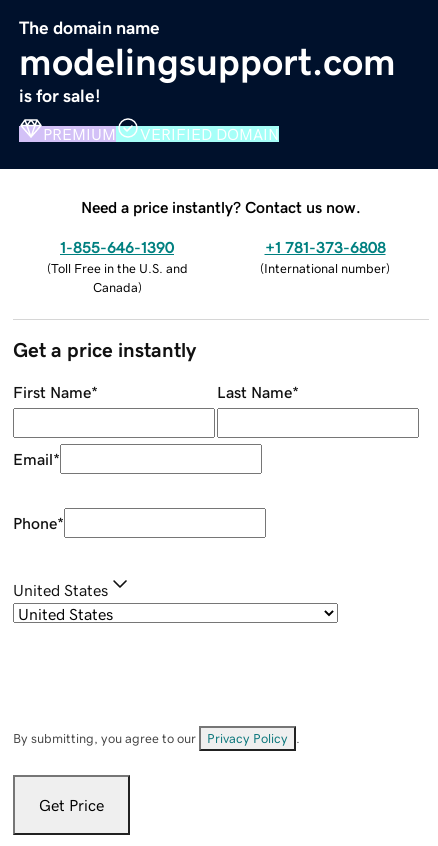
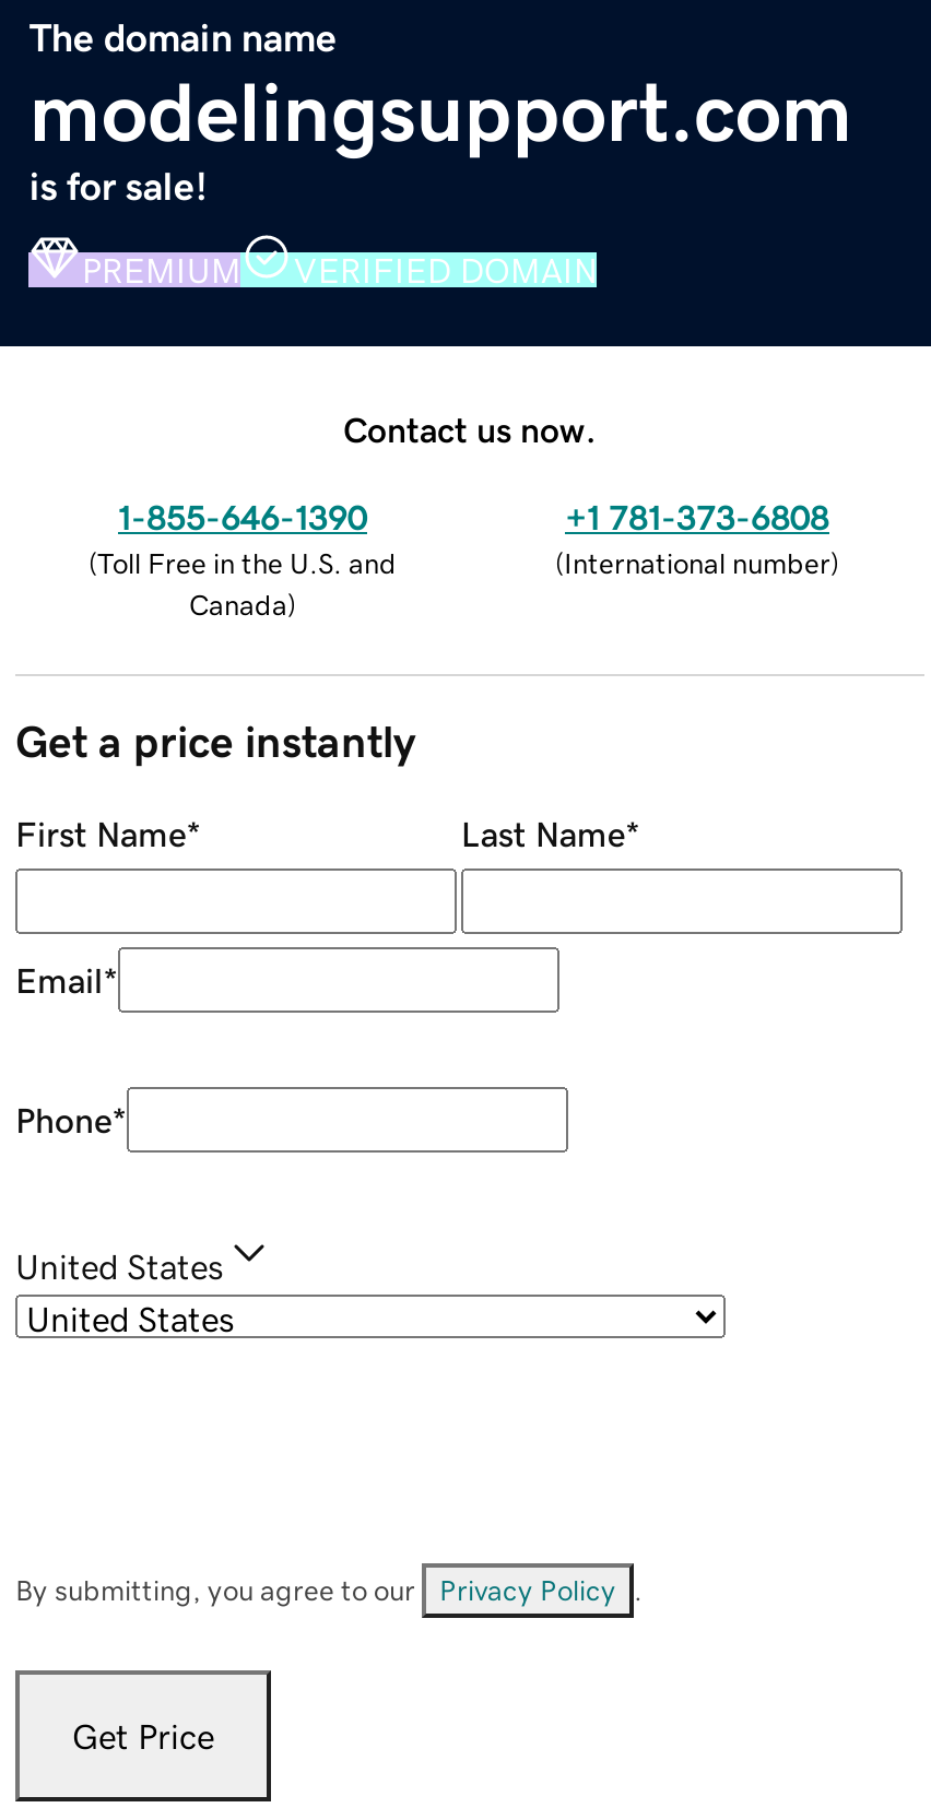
[81,199,361,215] Need a price instantly? Contact us now. -> [343,411,597,446] Contact us now.

